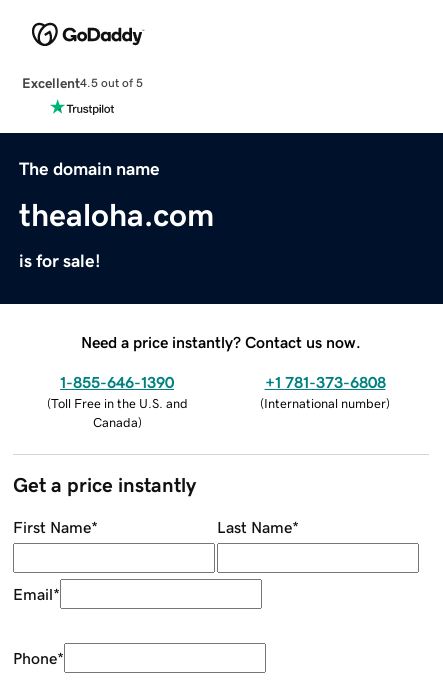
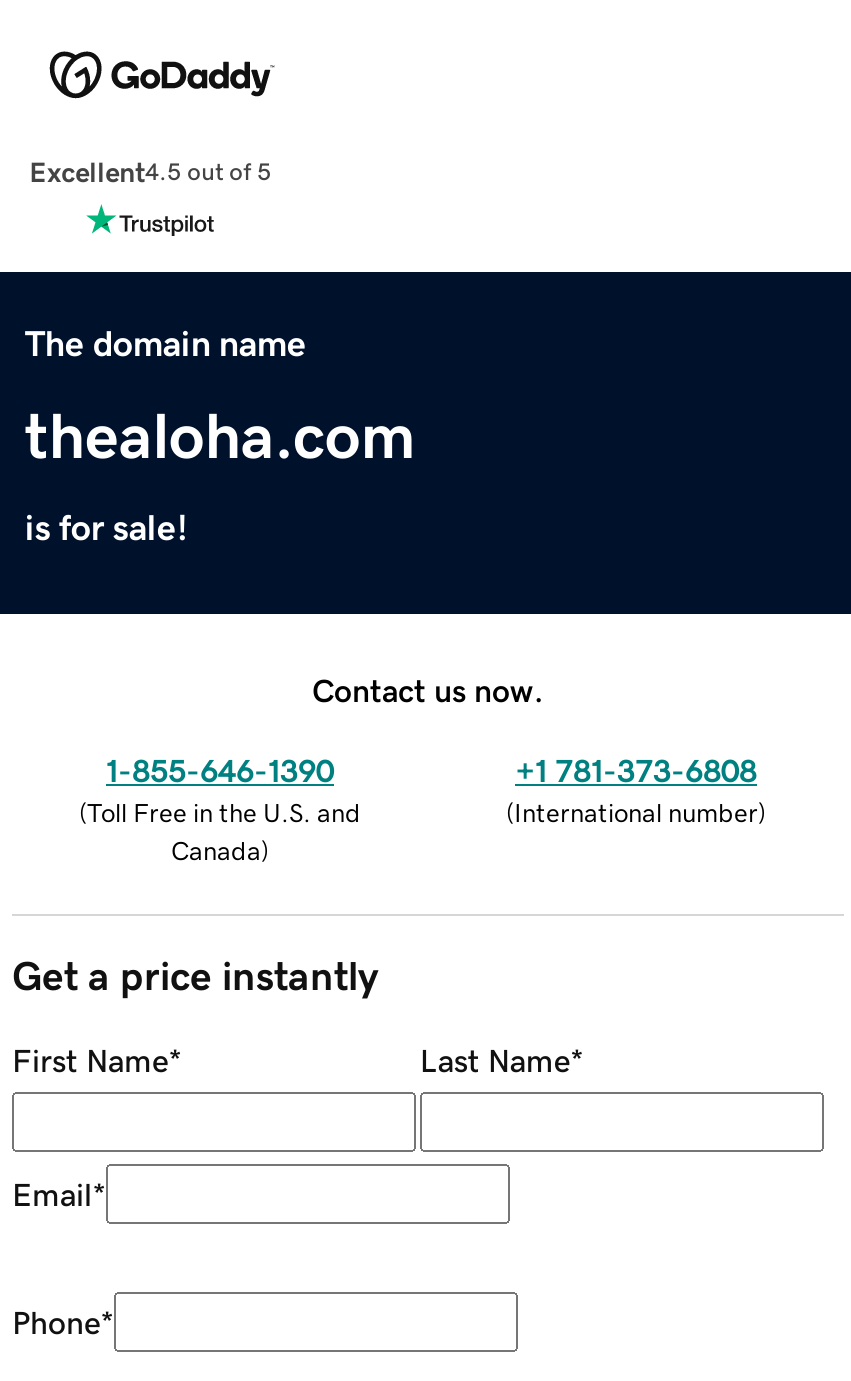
[81,334,361,350] Need a price instantly? Contact us now. -> [312,673,544,705] Contact us now.

